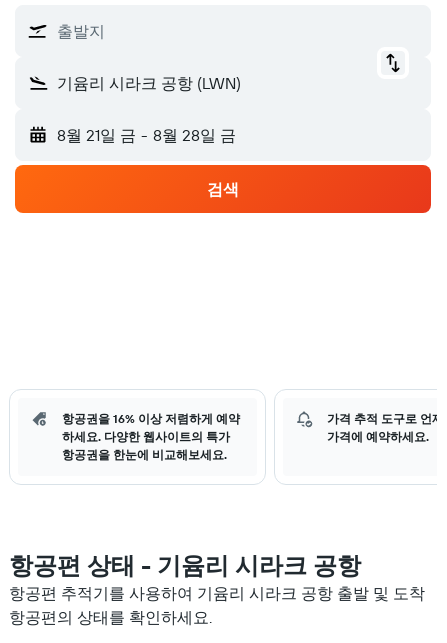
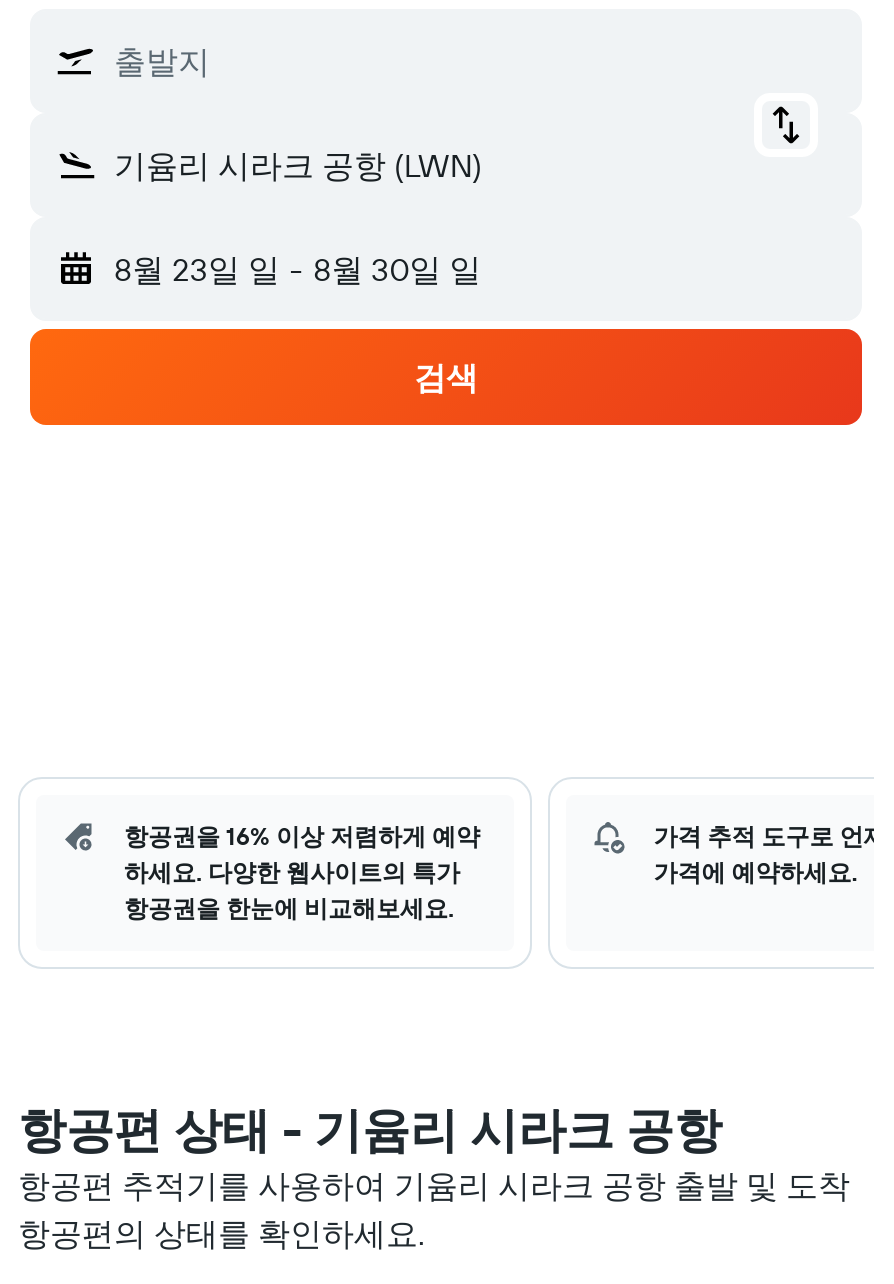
[57,125,236,145] 8월 21일 금 - 8월 28일 금 -> [114,249,481,289] 8월 23일 일 - 8월 30일 일

